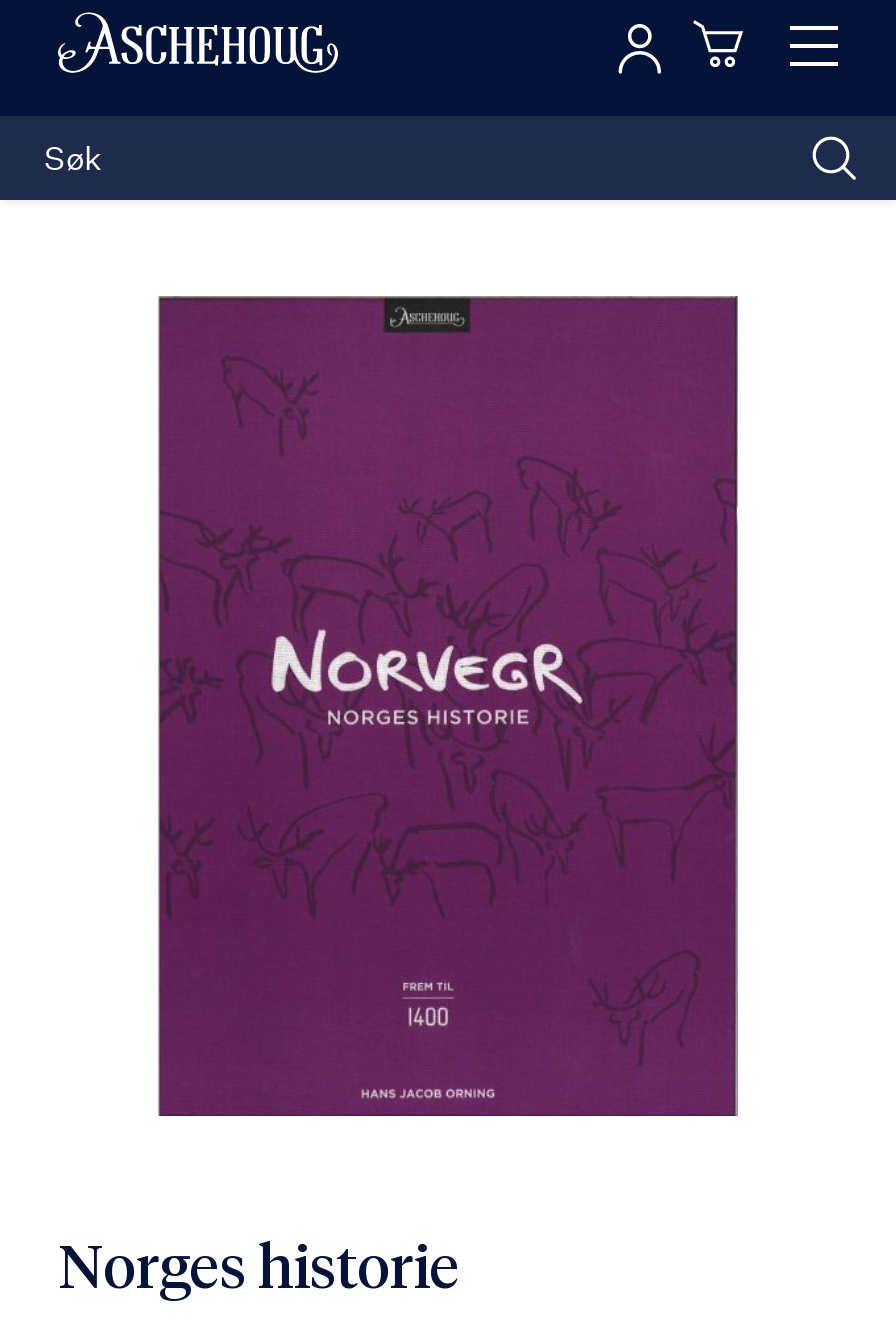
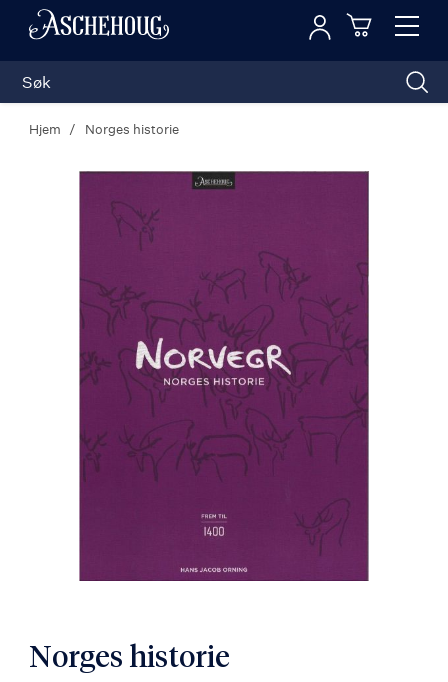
none -> [29,121,179,137] Hjem | Norges historie

